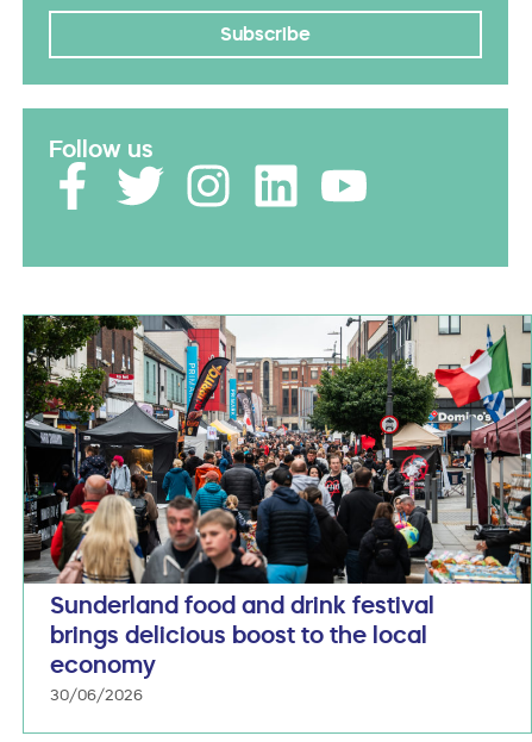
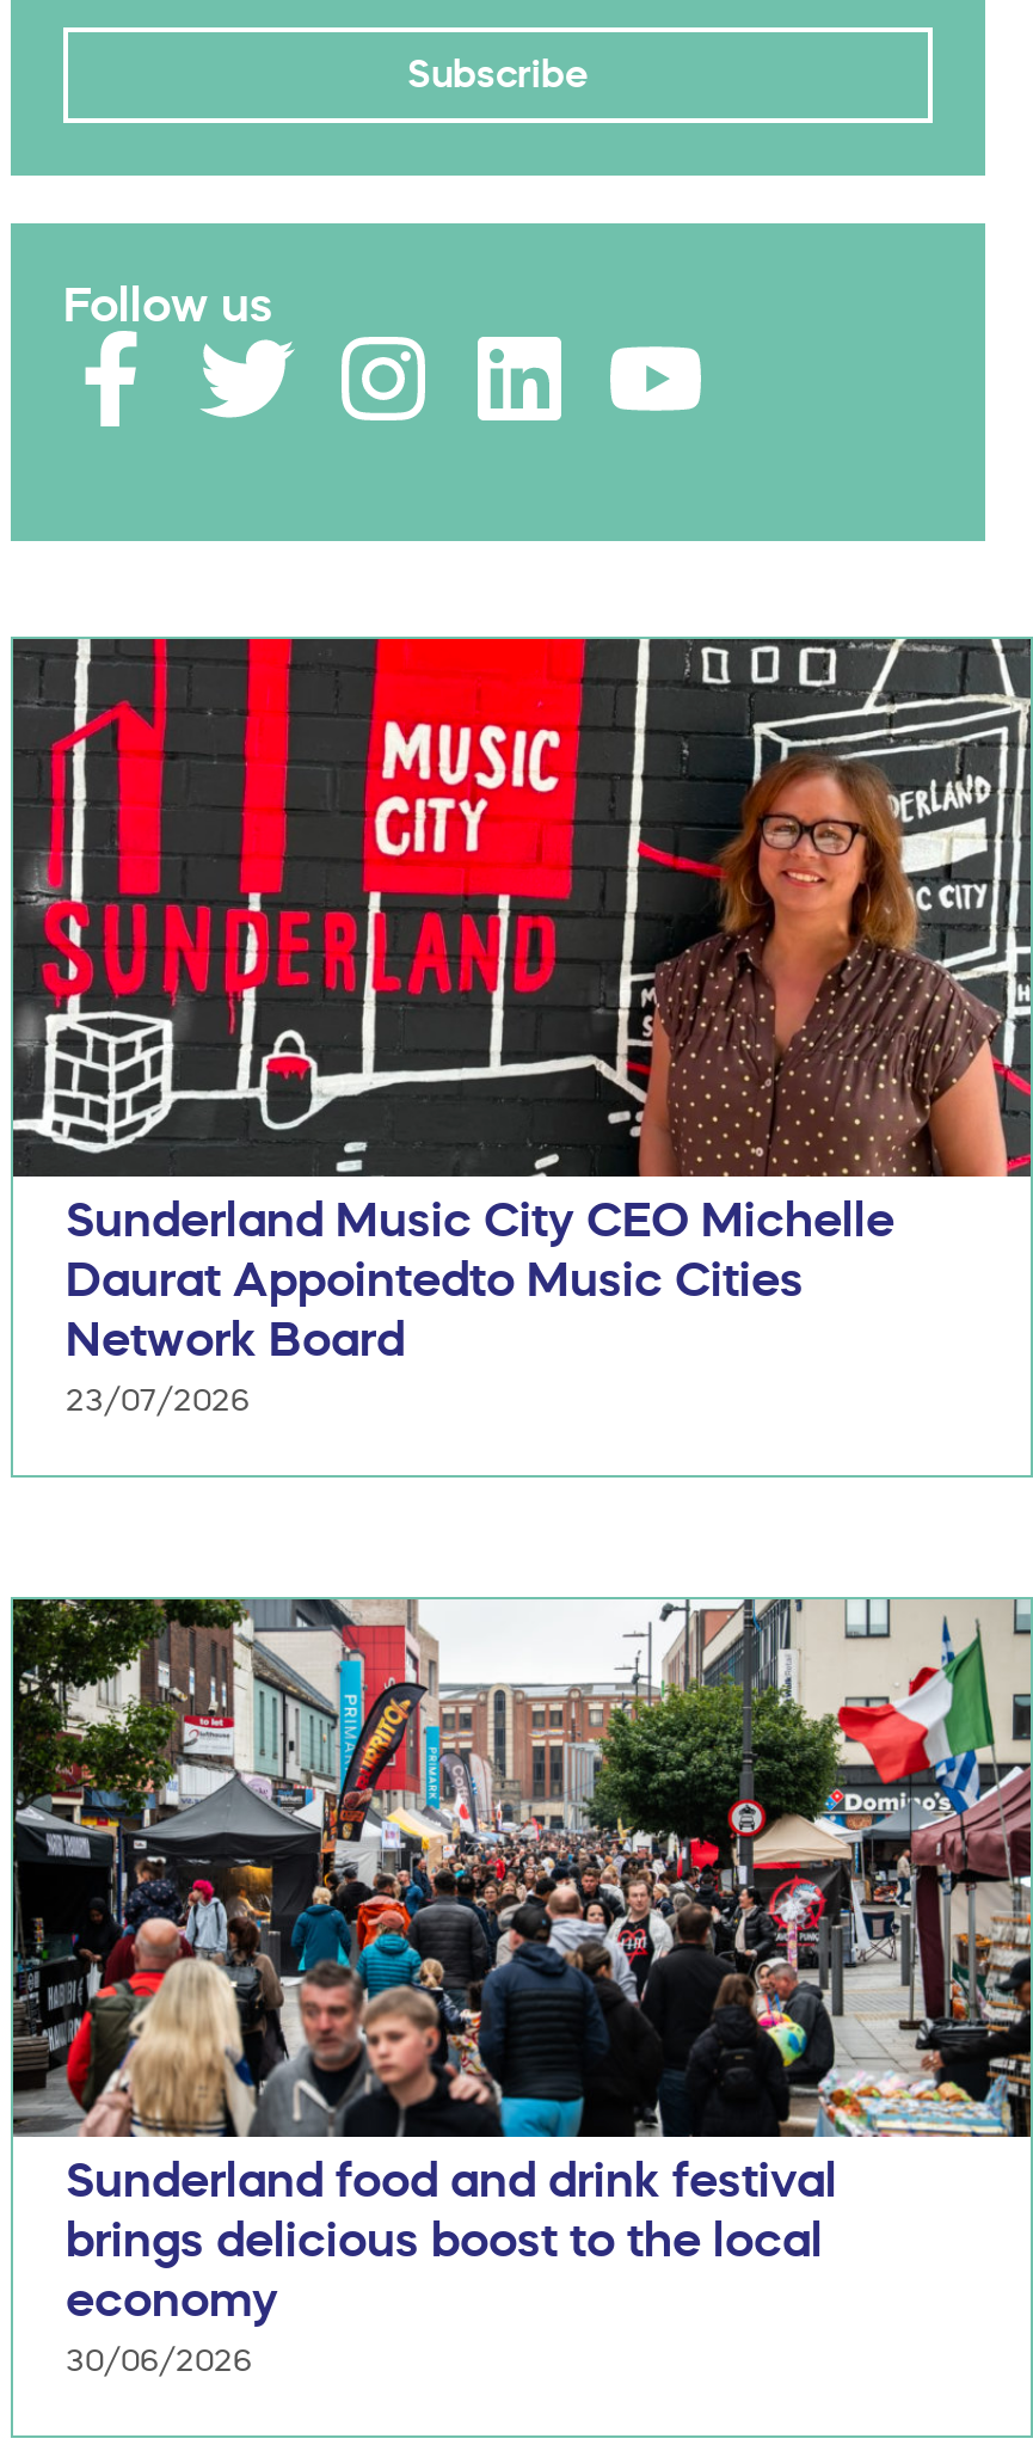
none -> [13,637,1026,1418] [image] | Sunderland Music City CEO Michelle | Daurat Appointedto Music Cities | Network Board | 23/07/2026

